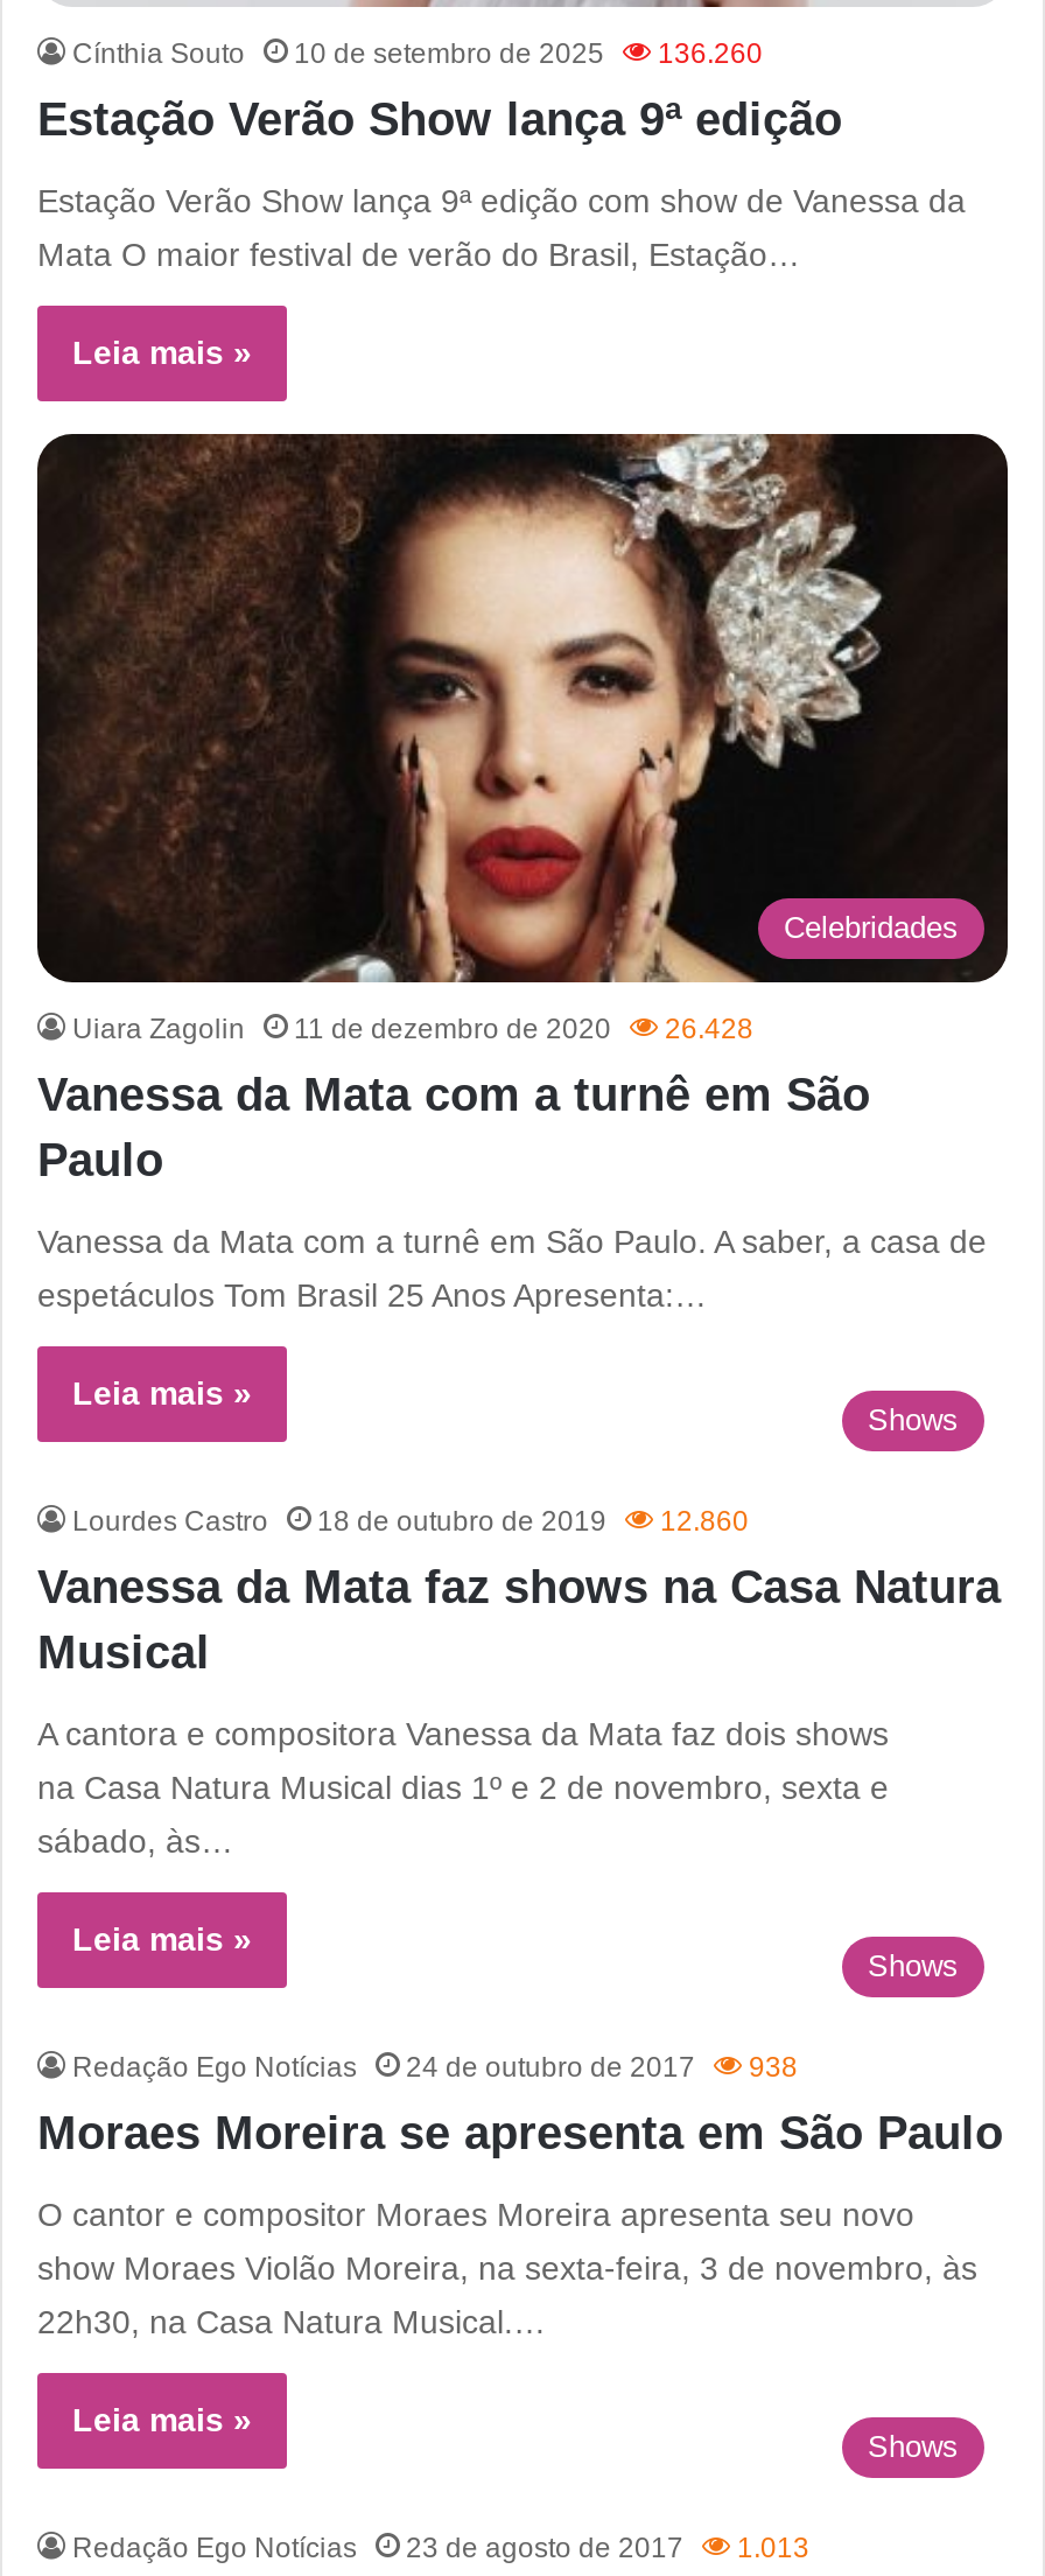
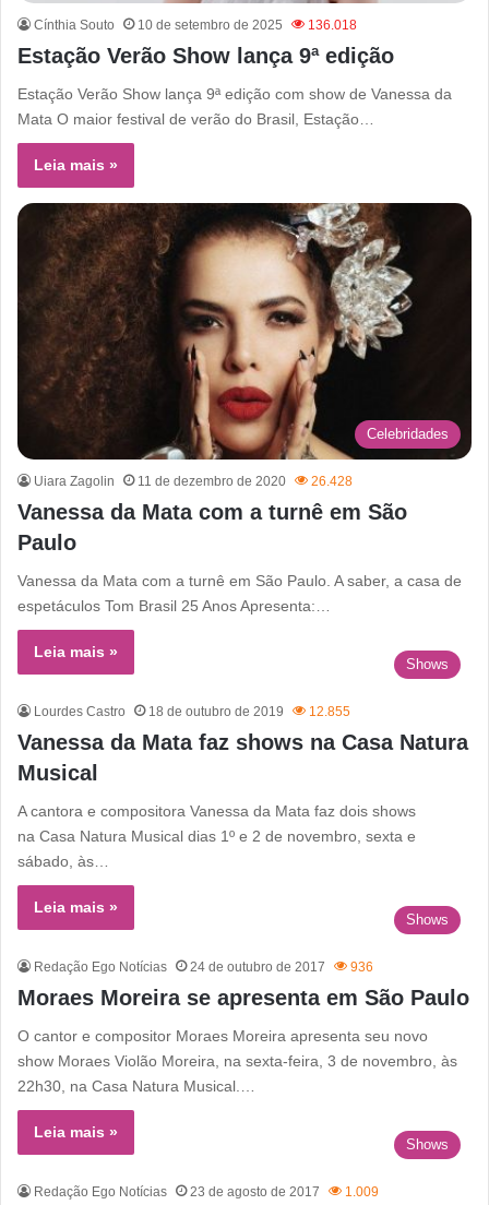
[72,38,763,71] Cínthia Souto 10 de setembro de 2025 136.260 -> [34,18,357,33] Cínthia Souto 10 de setembro de 2025 136.018
[72,1505,749,1538] Lourdes Castro 18 de outubro de 2019 12.860 -> [34,704,350,719] Lourdes Castro 18 de outubro de 2019 12.855
[72,2051,798,2084] Redação Ego Notícias 24 de outubro de 2017 938 -> [34,960,373,975] Redação Ego Notícias 24 de outubro de 2017 936
[72,2532,809,2565] Redação Ego Notícias 23 de agosto de 2017 1.013 -> [34,1184,379,1200] Redação Ego Notícias 23 de agosto de 2017 1.009

